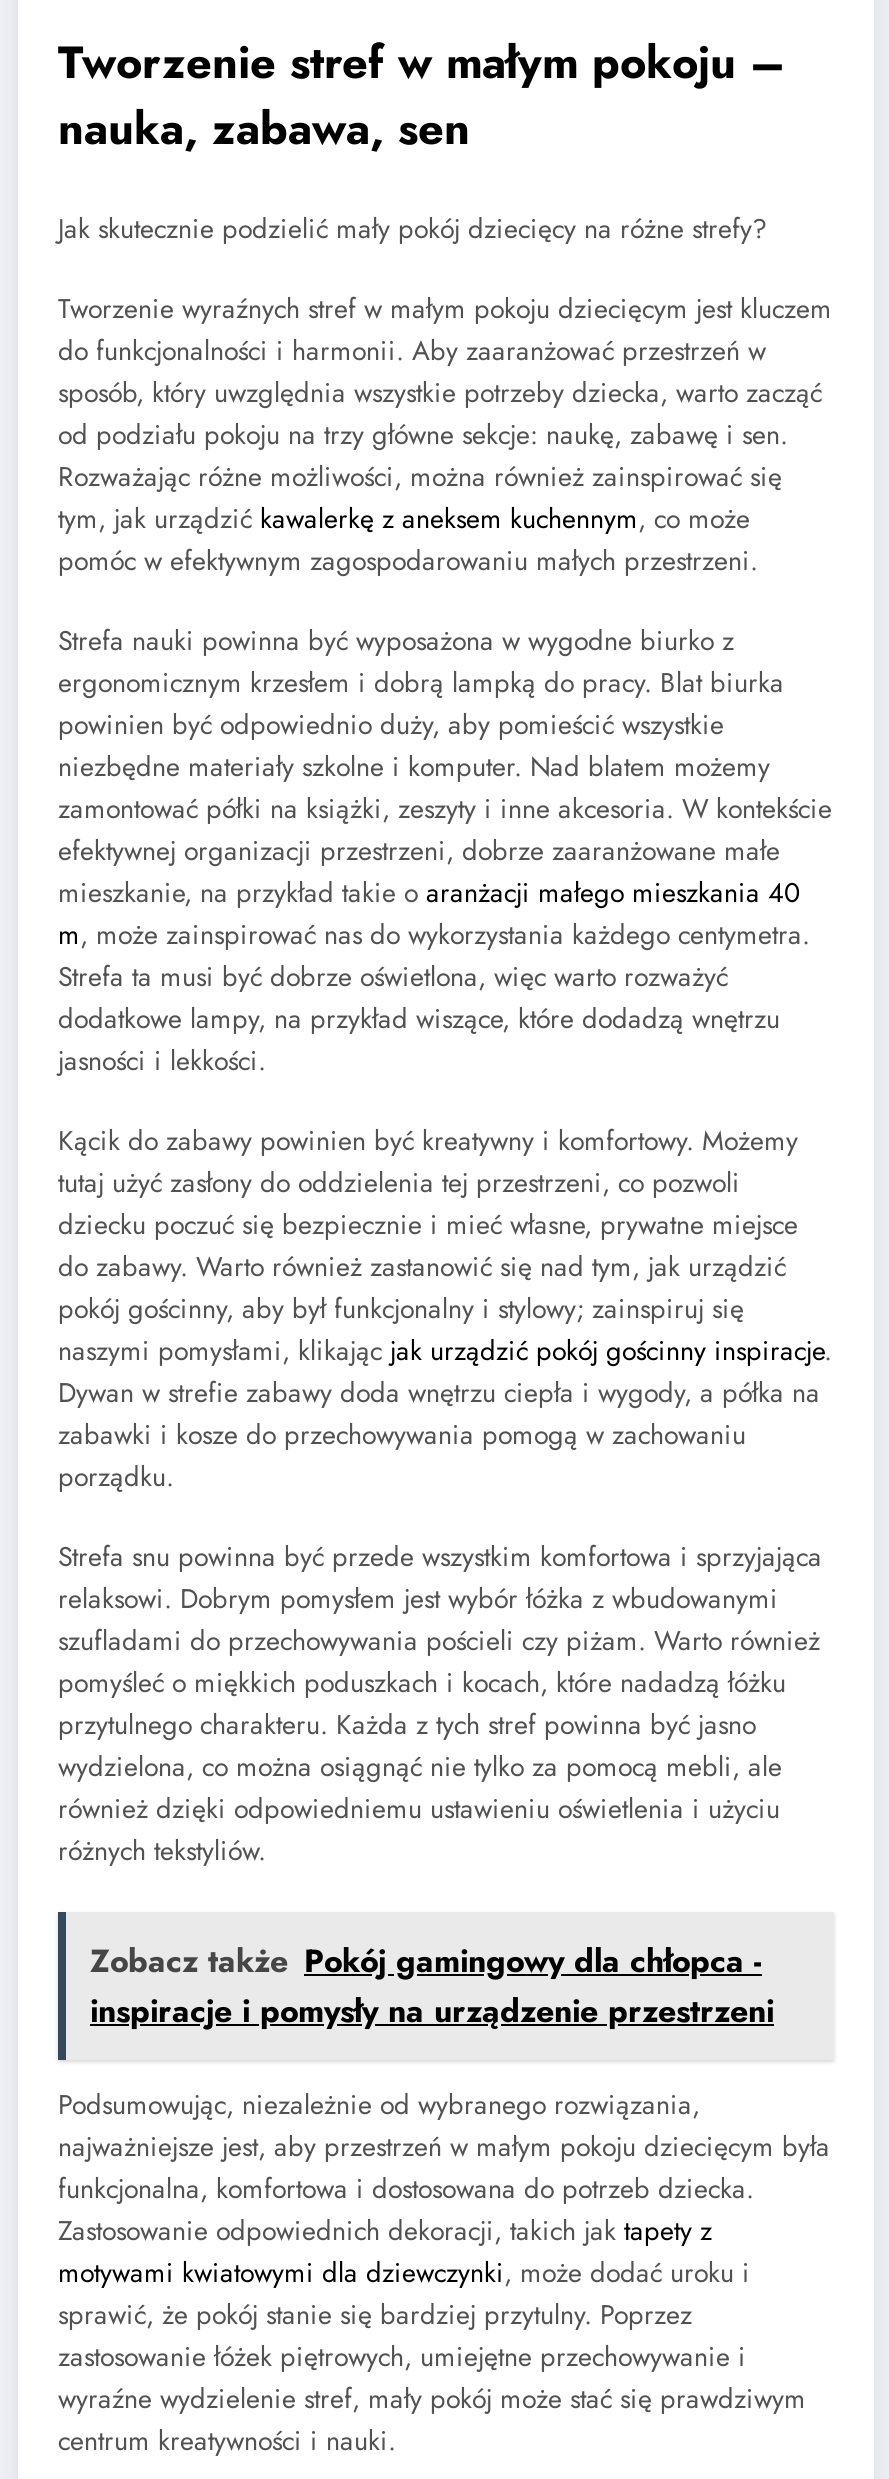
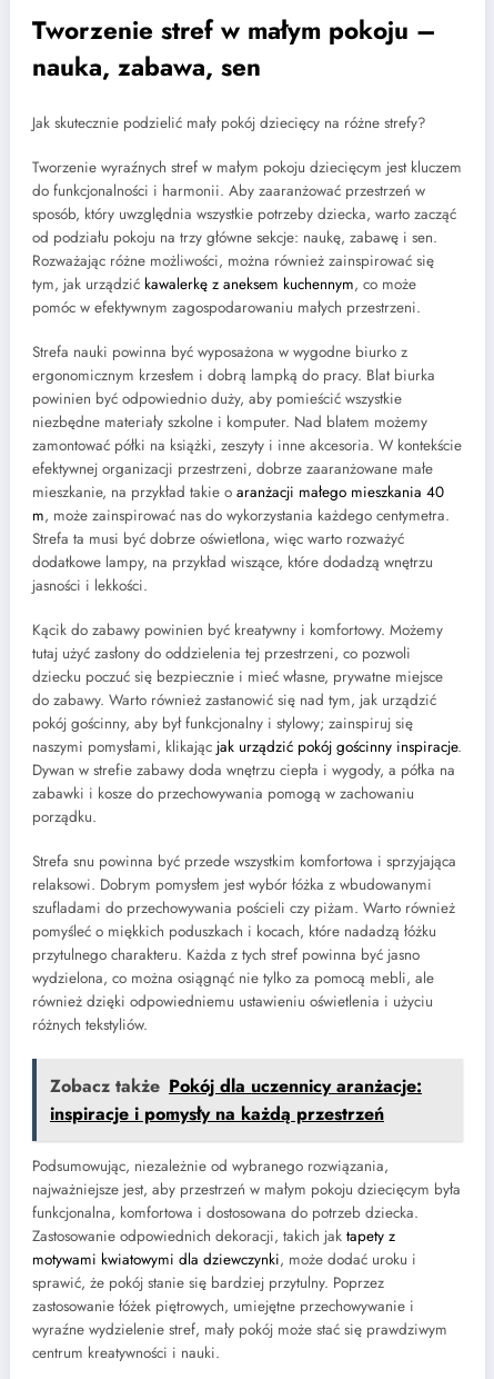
[90,1937,774,2033] Zobacz także Pokój gamingowy dla chłopca - | inspiracje i pomysły na urządzenie przestrzeni -> [50,1073,422,1126] Zobacz także Pokój dla uczennicy aranżacje: | inspiracje i pomysły na każdą przestrzeń

